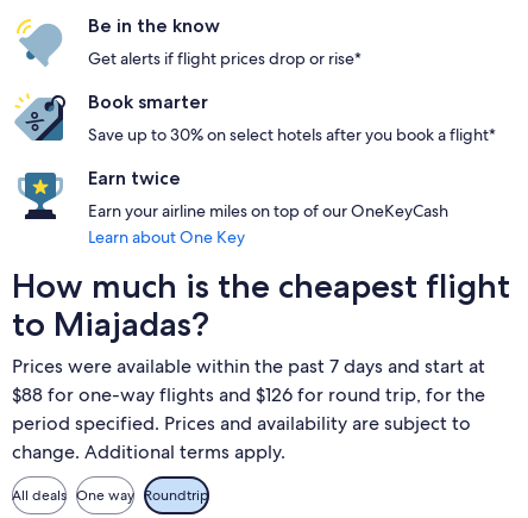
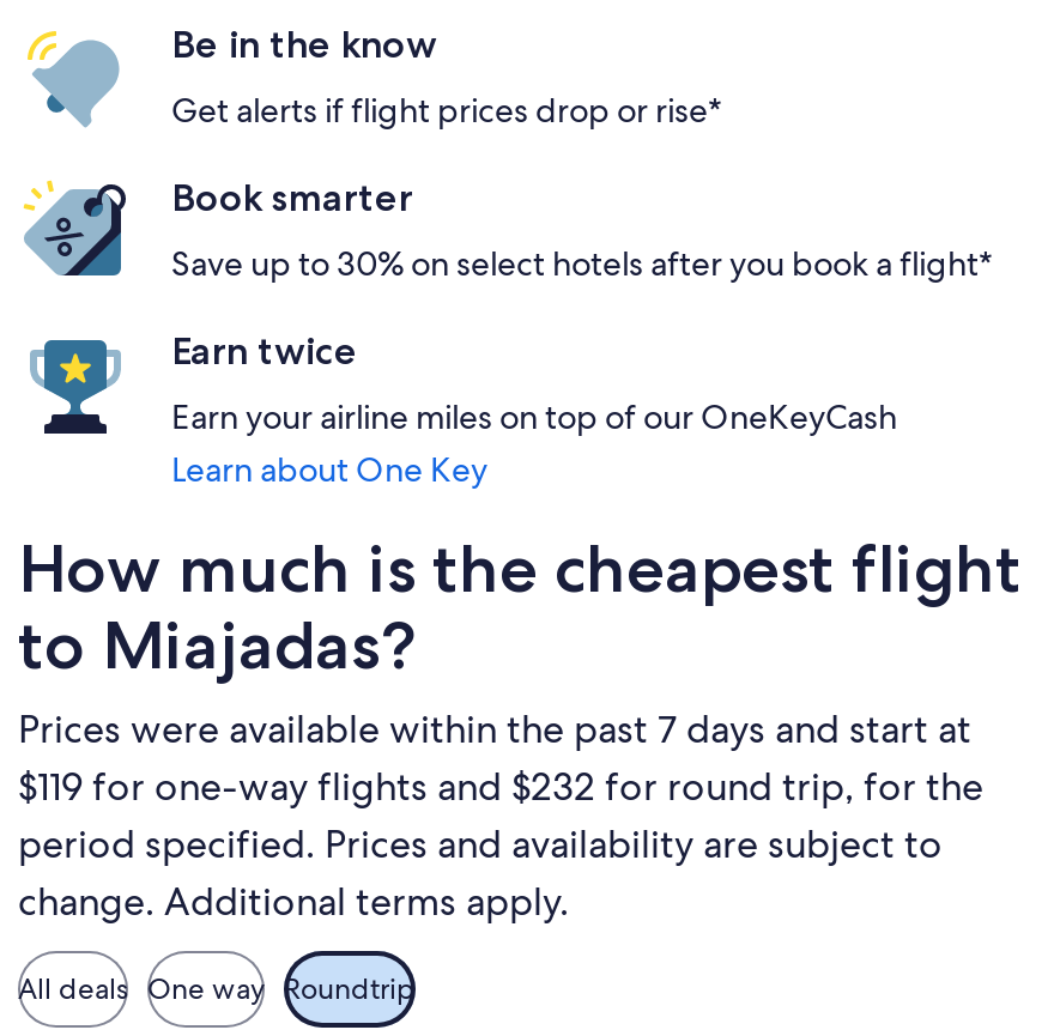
[12,382,485,407] $88 for one-way flights and $126 for round trip, for the -> [18,762,983,812] $119 for one-way flights and $232 for round trip, for the

